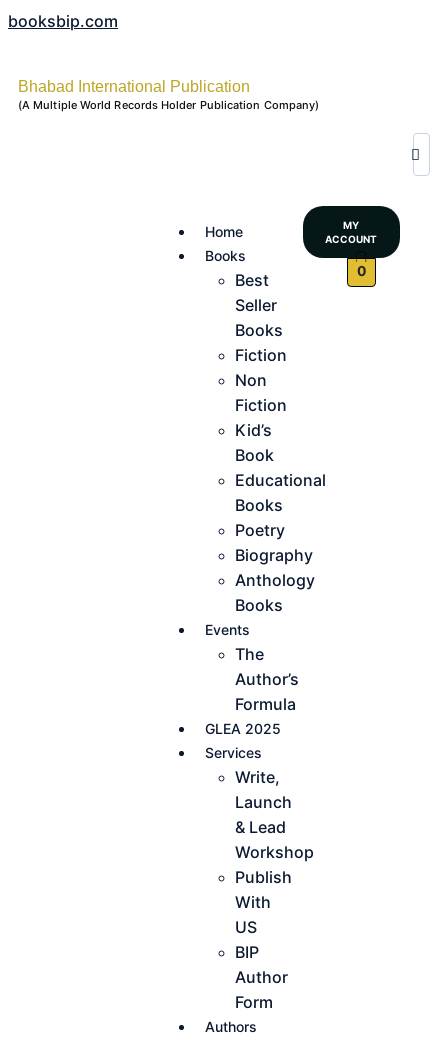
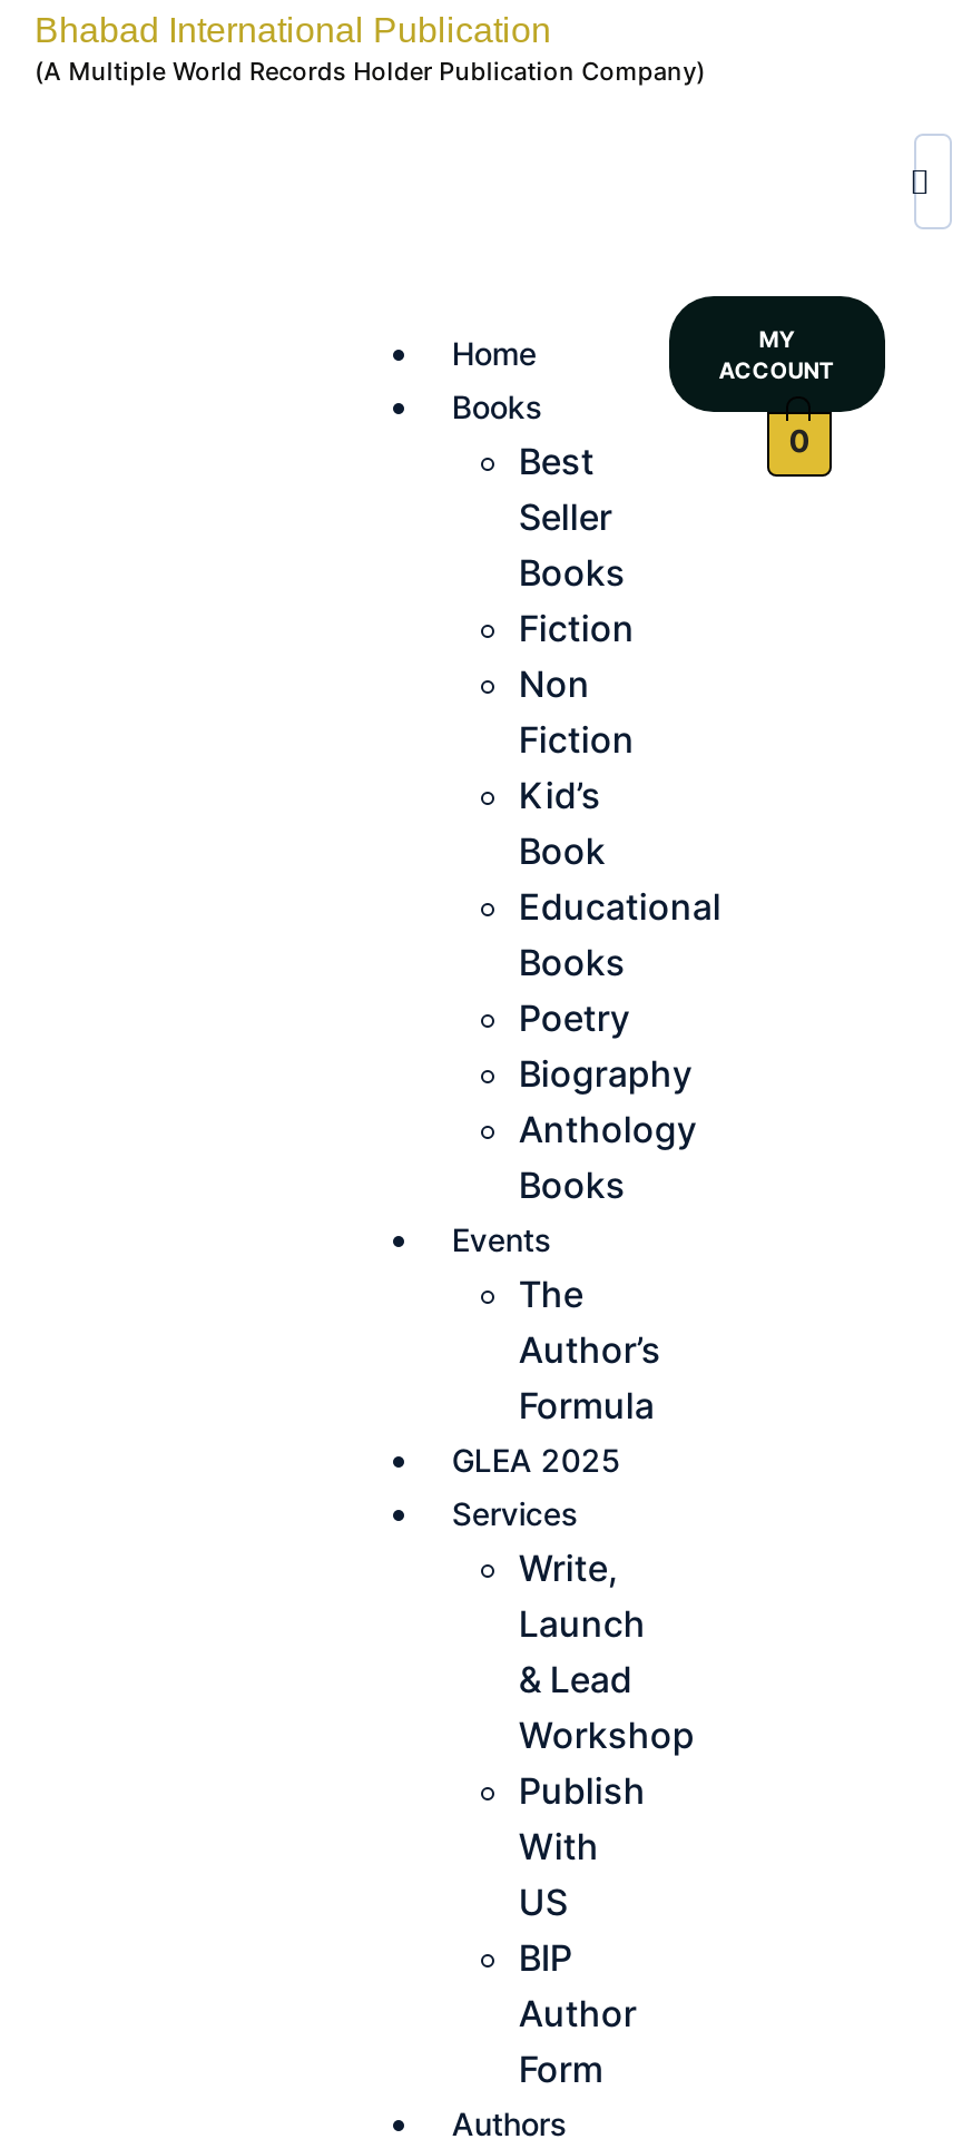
[8,11,118,31] booksbip.com -> none

